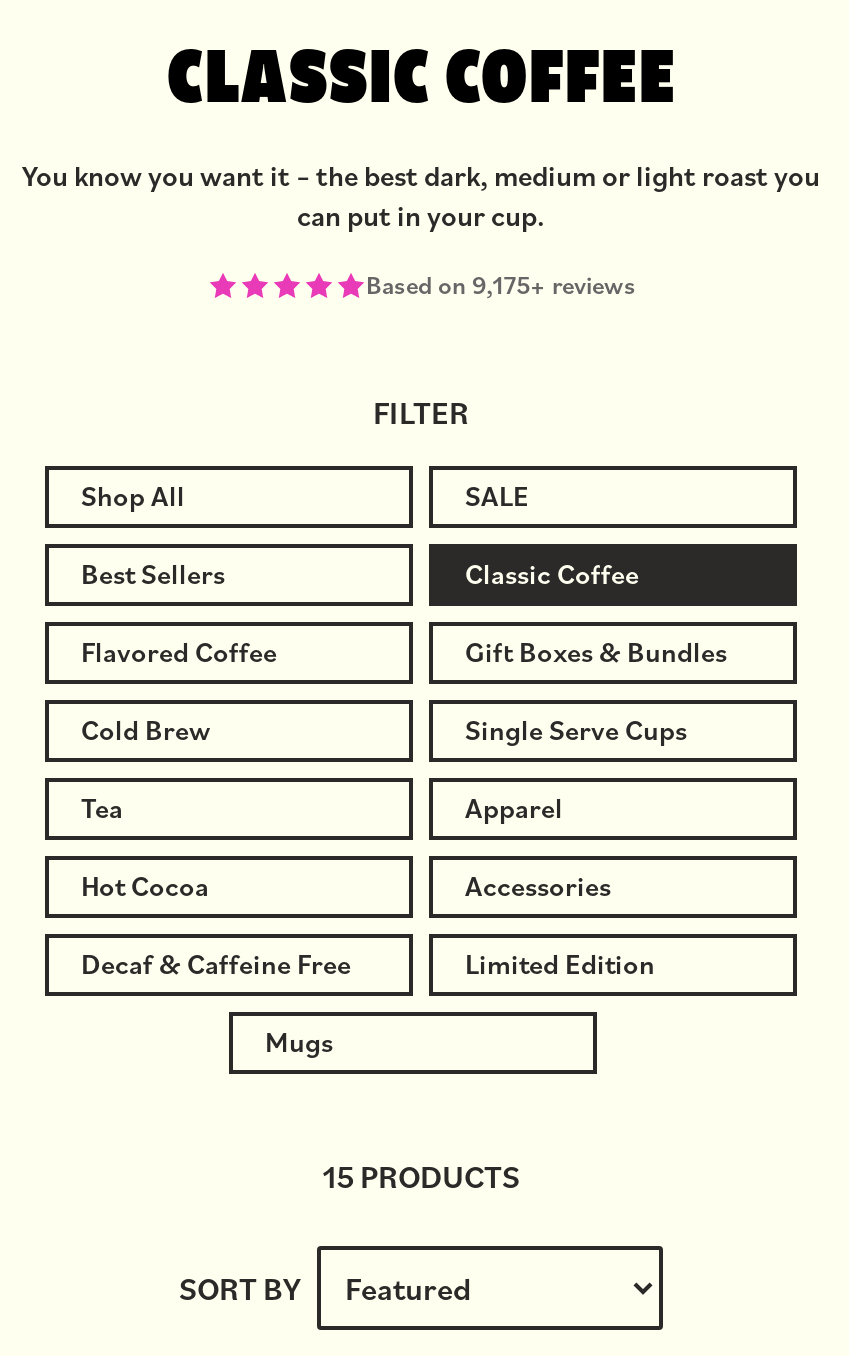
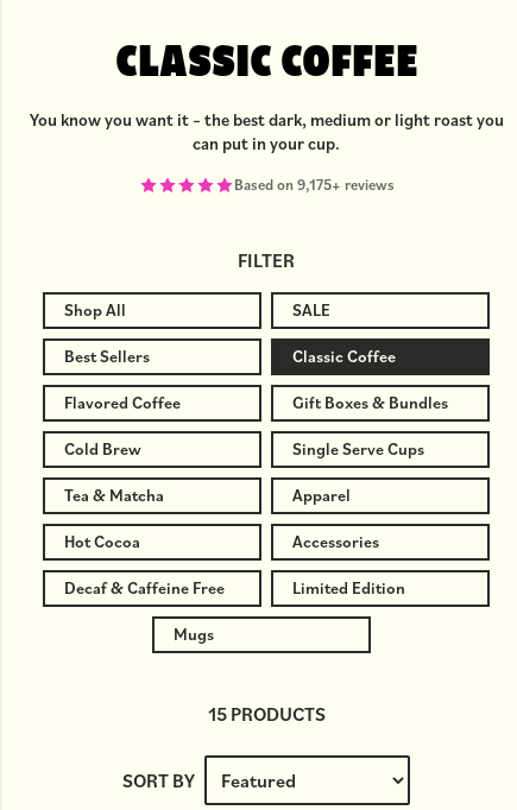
[81,790,123,826] Tea -> [64,485,164,506] Tea & Matcha

